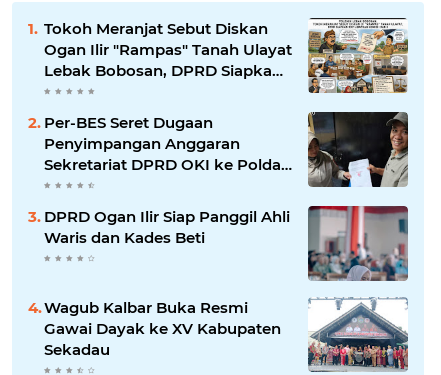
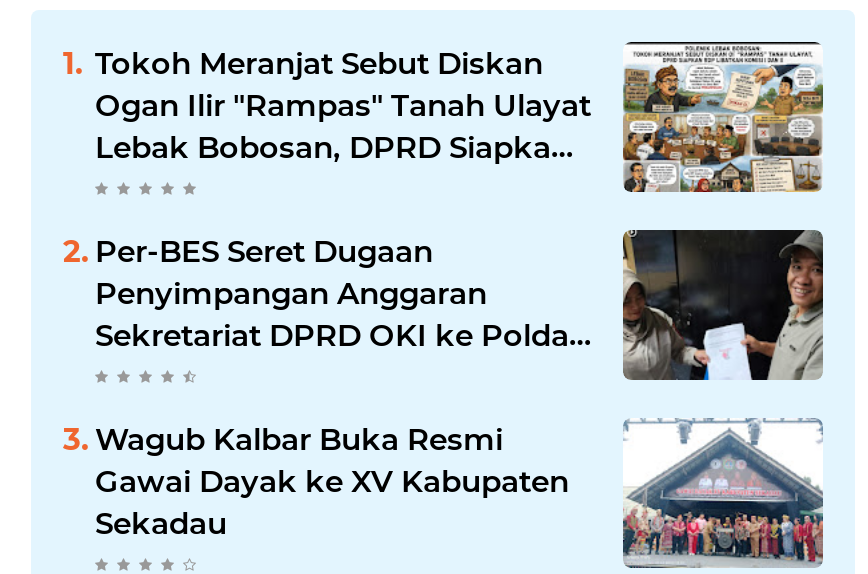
[44,205,409,281] [image] | DPRD Ogan Ilir Siap Panggil Ahli | Waris dan Kades Beti -> none

